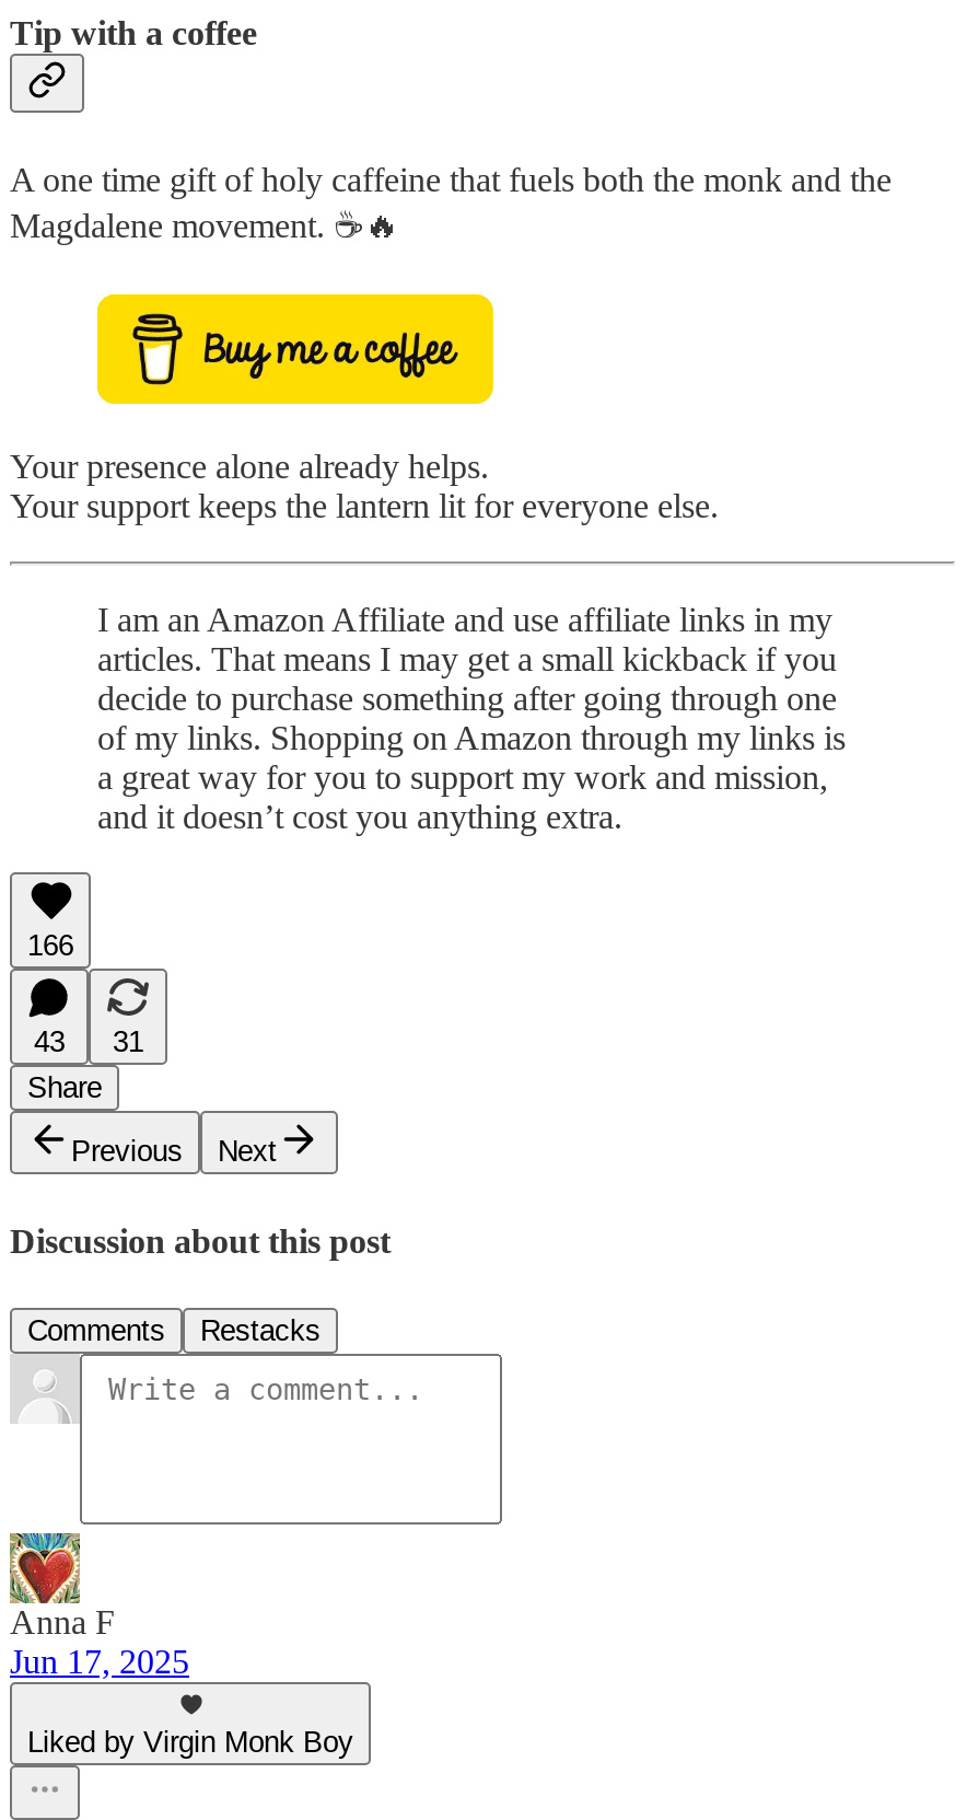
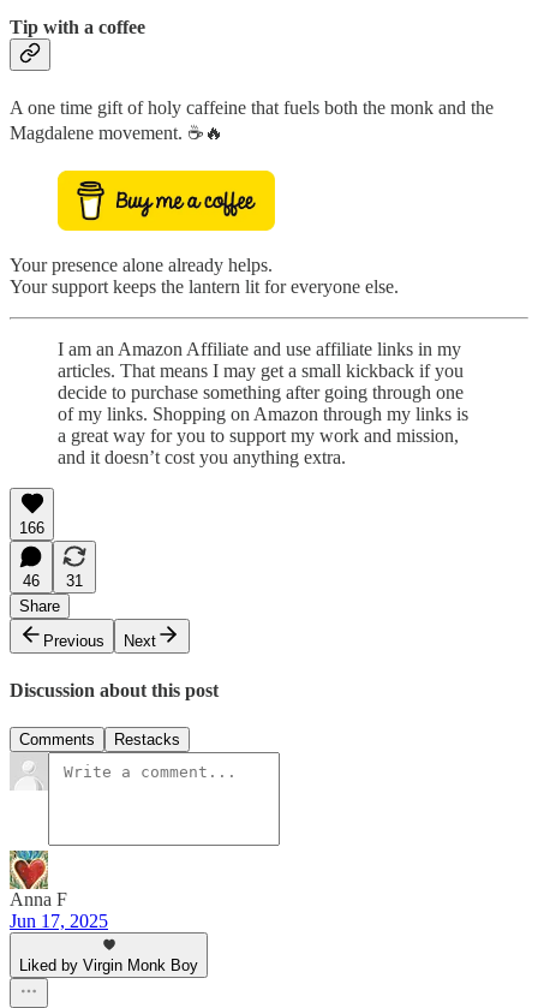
[34,1026,143,1059] 43 31 -> [23,572,83,590] 46 31

